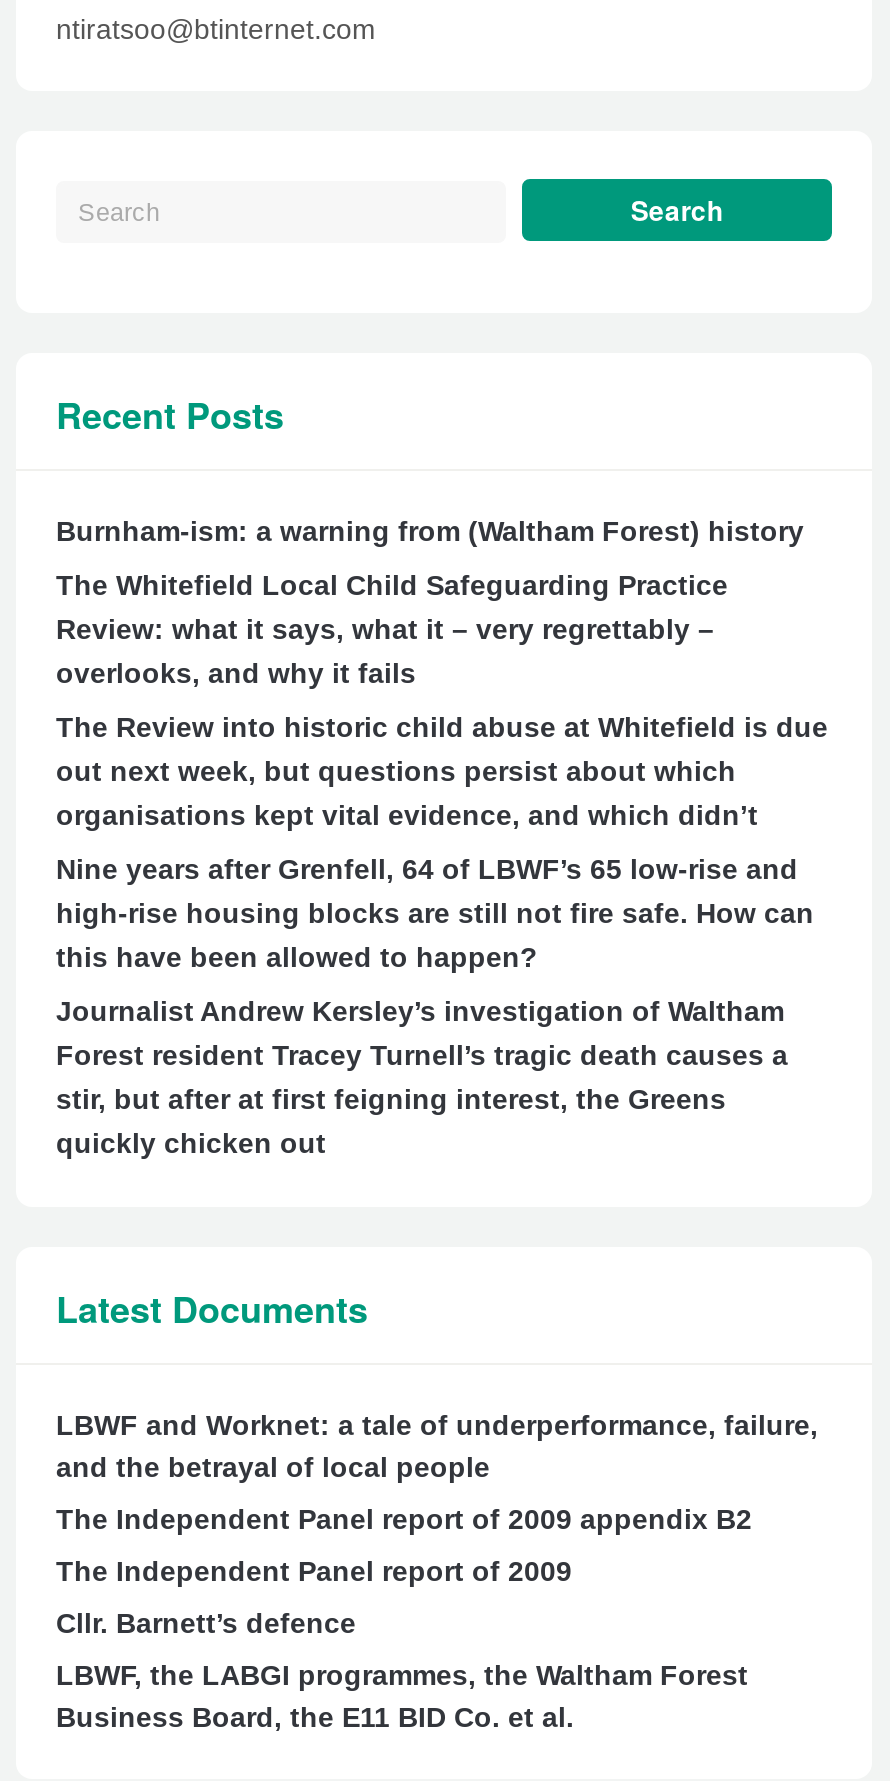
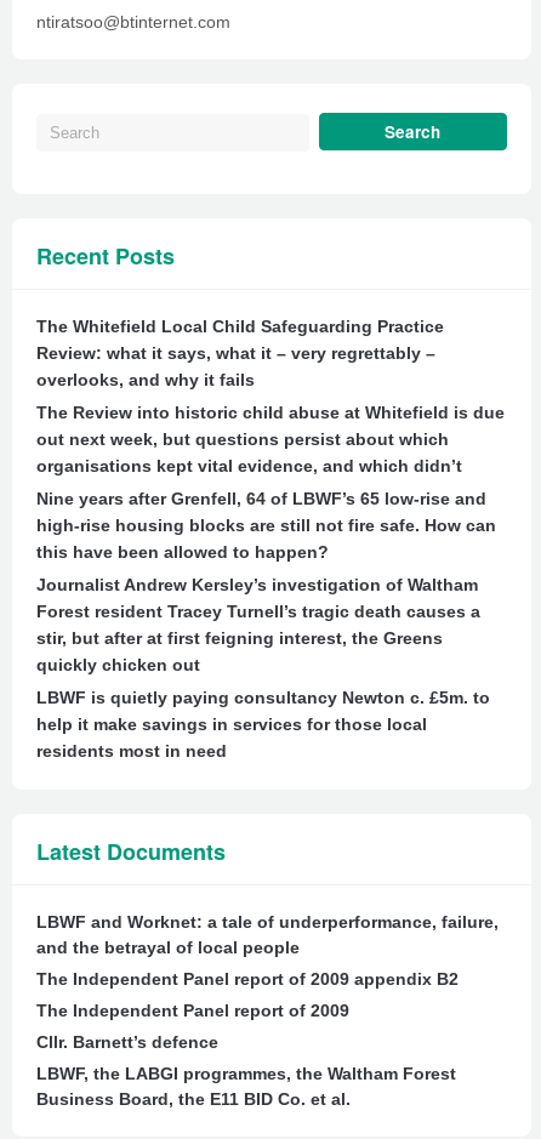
[56,515,804,547] Burnham-ism: a warning from (Waltham Forest) history -> none
moved [56,569,828,1159] -> [36,317,505,674]: The Whitefield Local Child Safeguarding Practice | Review: what it says, what it – very regrettably – | overlooks, and why it fails | ... | stir, but after at first feigning interest, the Greens | quickly chicken out
none -> [36,688,490,761] LBWF is quietly paying consultancy Newton c. £5m. to | help it make savings in services for those local | residents most in need

